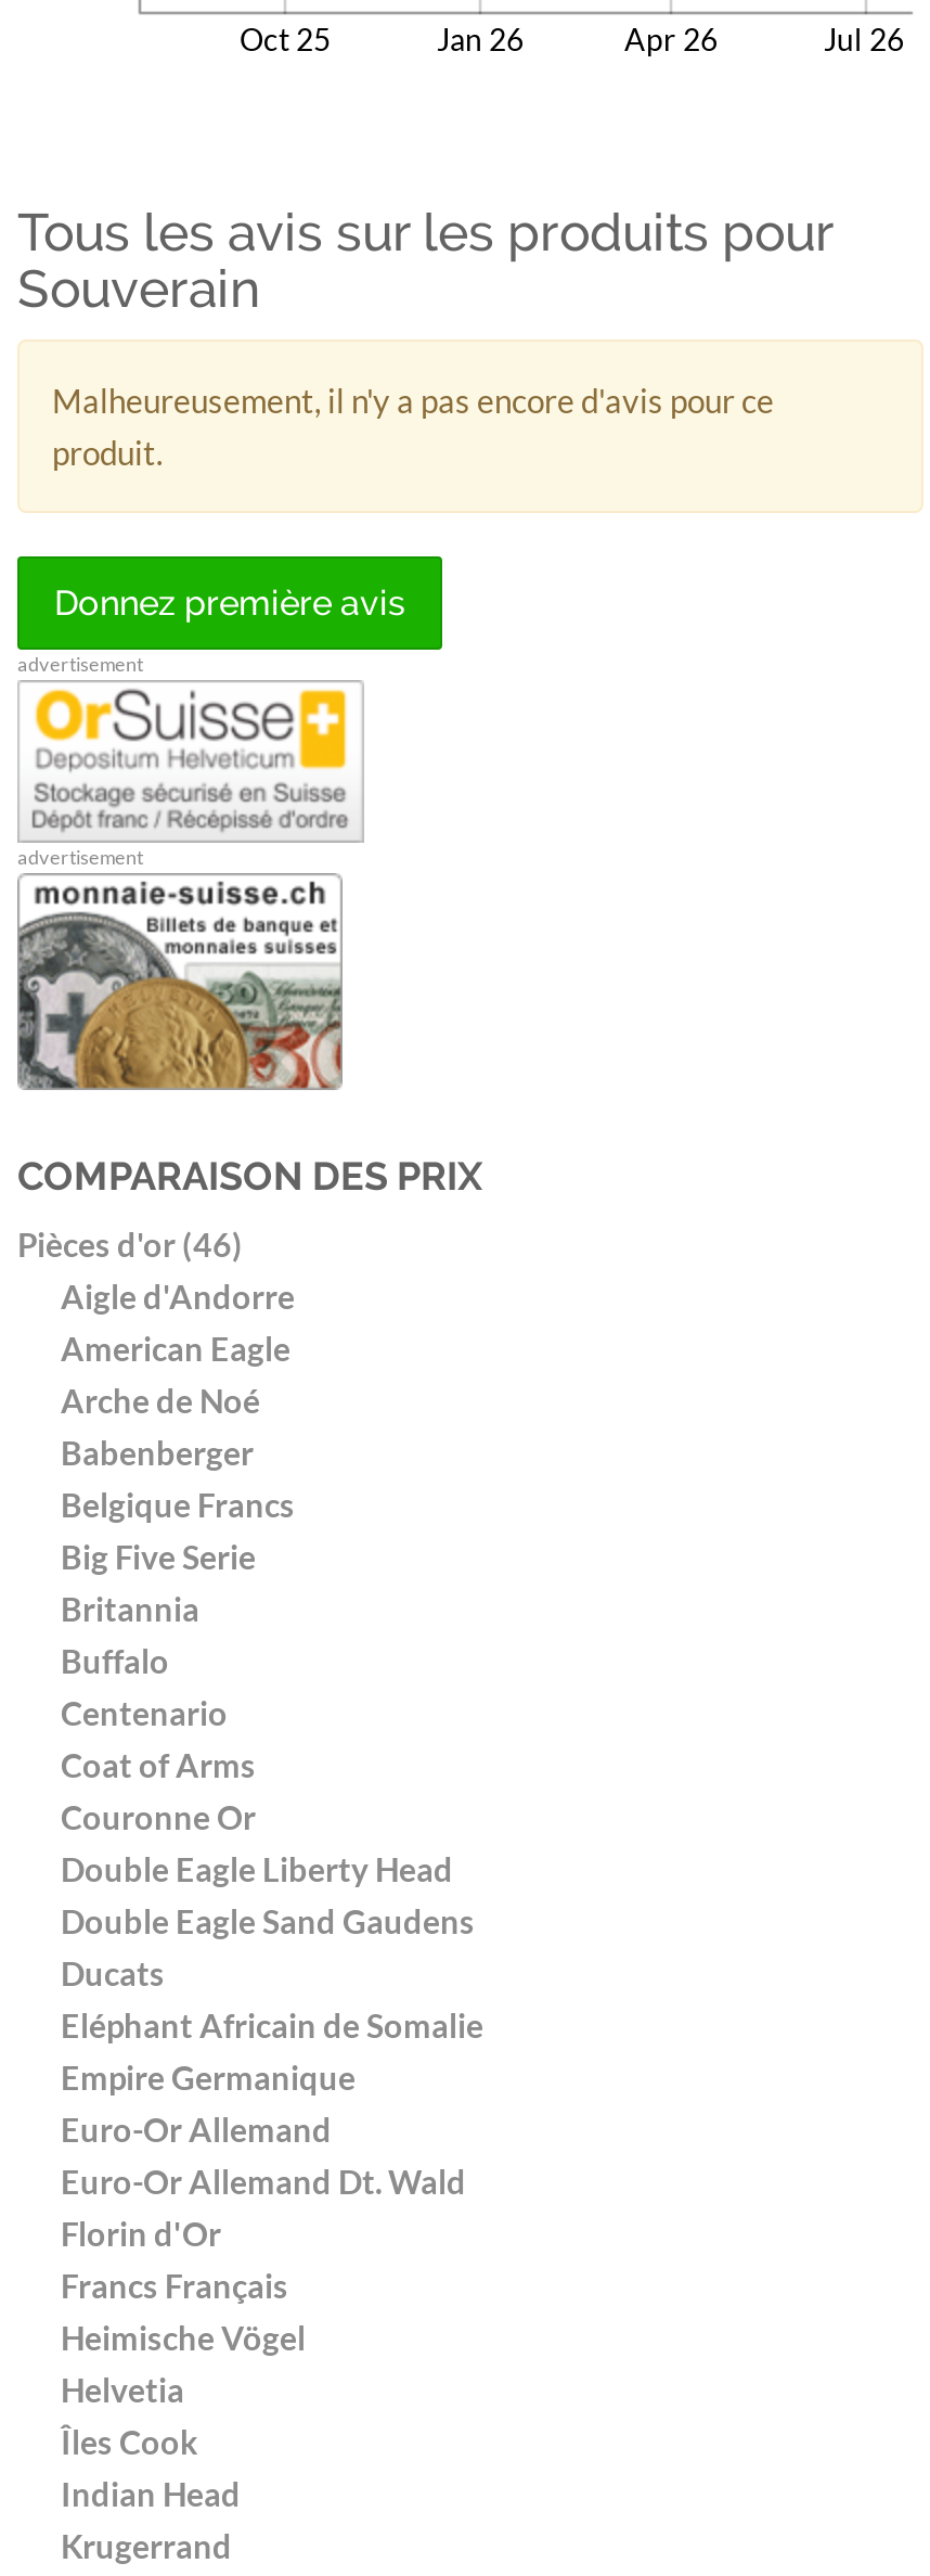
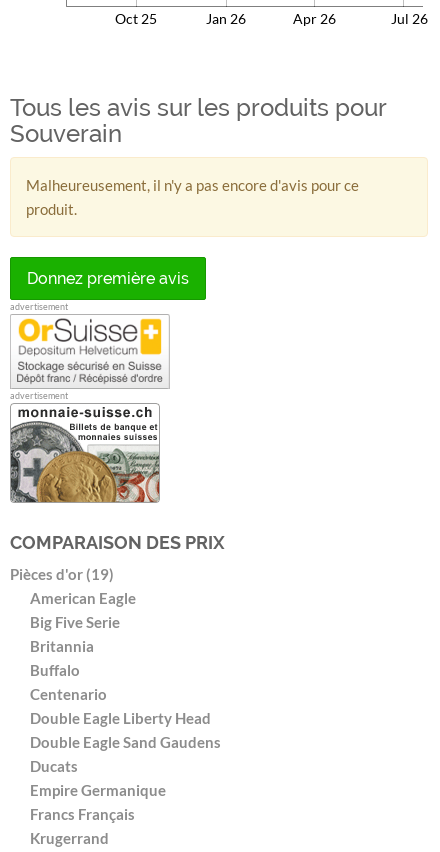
[17,1225,295,1316] Pièces d'or (46) | Aigle d'Andorre -> [10,565,114,583] Pièces d'or (19)
[61,1381,295,1524] Arche de Noé | Babenberger | Belgique Francs -> none
[61,1745,256,1836] Coat of Arms | Couronne Or -> none
[61,2005,483,2045] Eléphant Africain de Somalie -> none
[61,2110,466,2253] Euro-Or Allemand | Euro-Or Allemand Dt. Wald | Florin d'Or -> none
[61,2318,306,2513] Heimische Vögel | Helvetia | Îles Cook | Indian Head -> none

